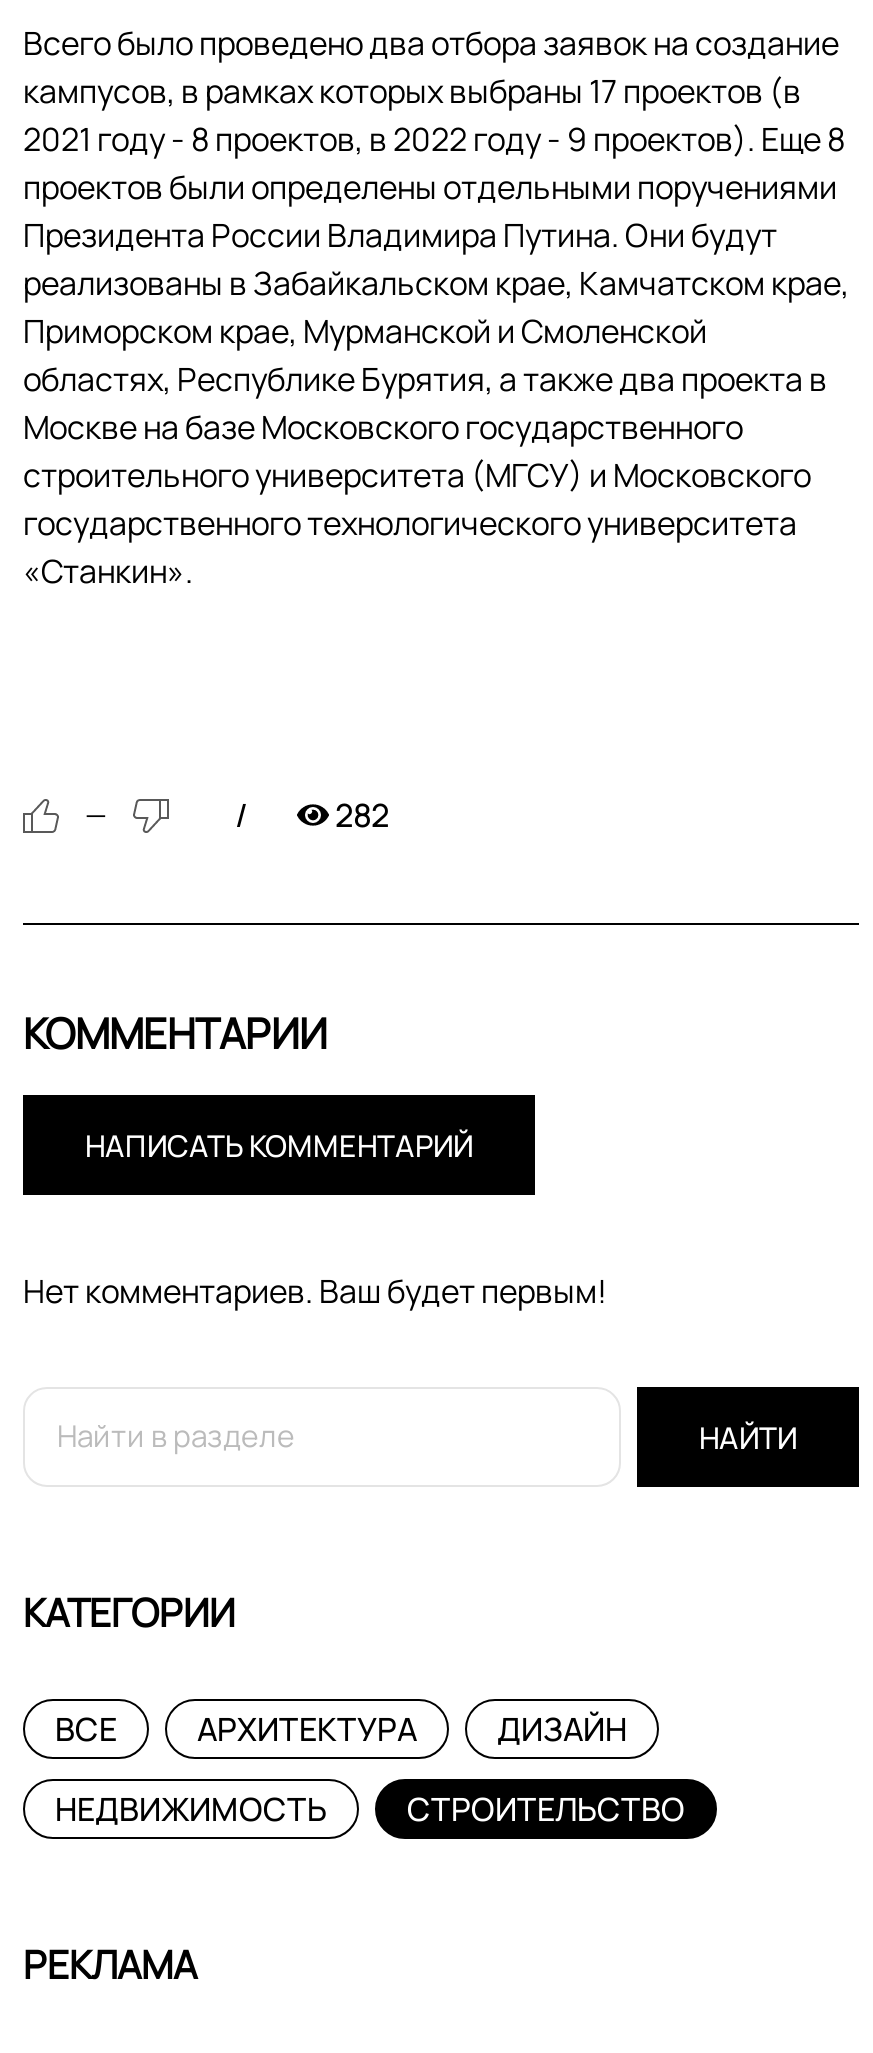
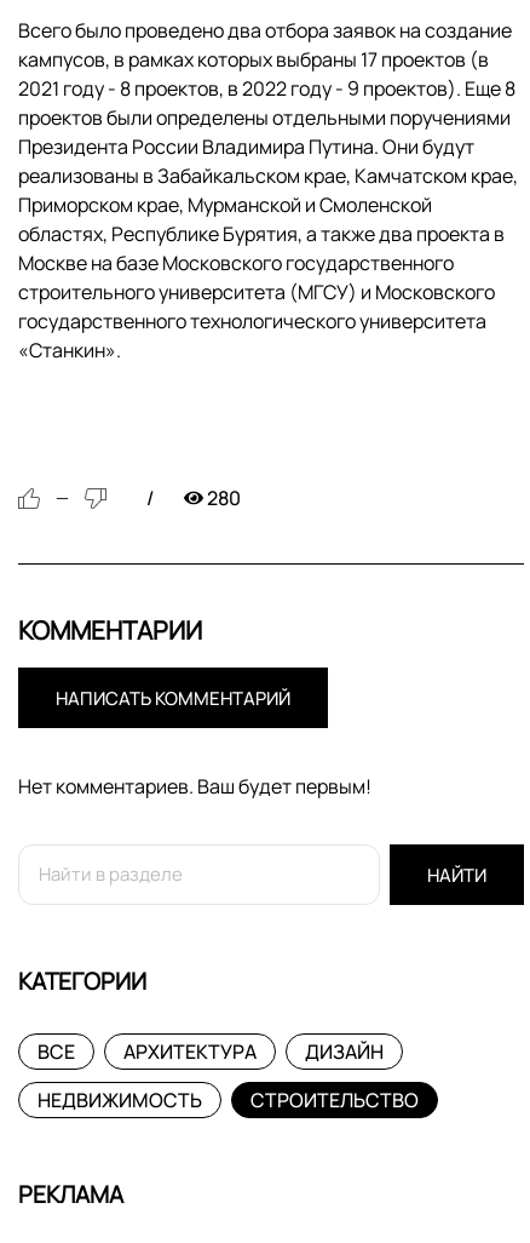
[335,792,389,836] 282 -> [207,484,241,511] 280

